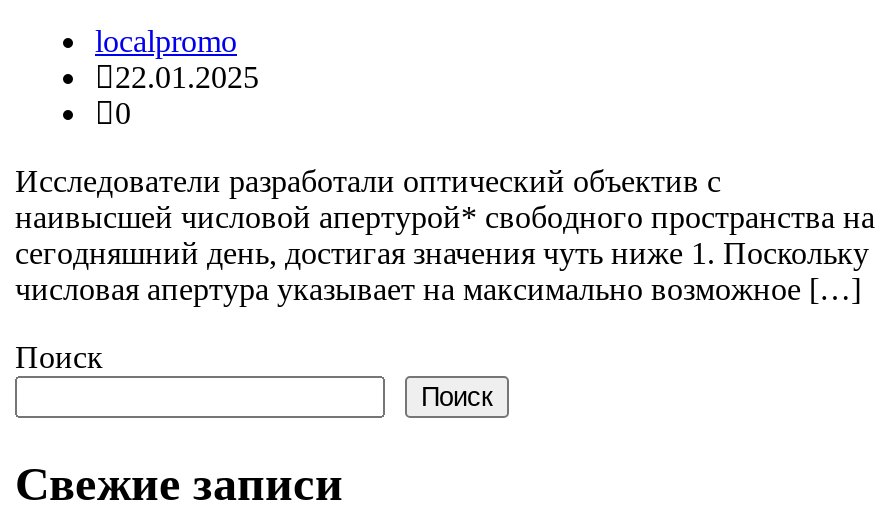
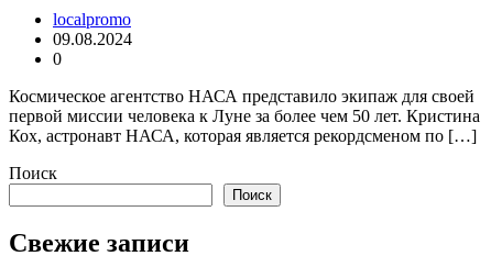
[115,60,259,94] 22.01.2025 -> [53,30,132,48] 09.08.2024
[15,164,875,306] Исследователи разработали оптический объектив с | наивысшей числовой апертурой* свободного пространства на | сегодняшний день, достигая значения чуть ниже 1. Поскольку | числовая апертура указывает на максимально возможное […] -> [9,87,480,145] Космическое агентство НАСА представило экипаж для своей | первой миссии человека к Луне за более чем 50 лет. Кристина | Кох, астронавт НАСА, которая является рекордсменом по […]

